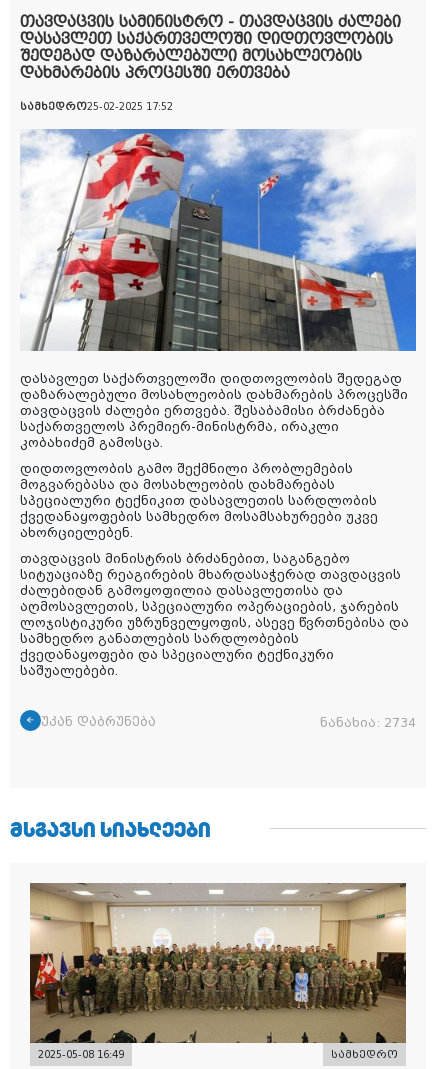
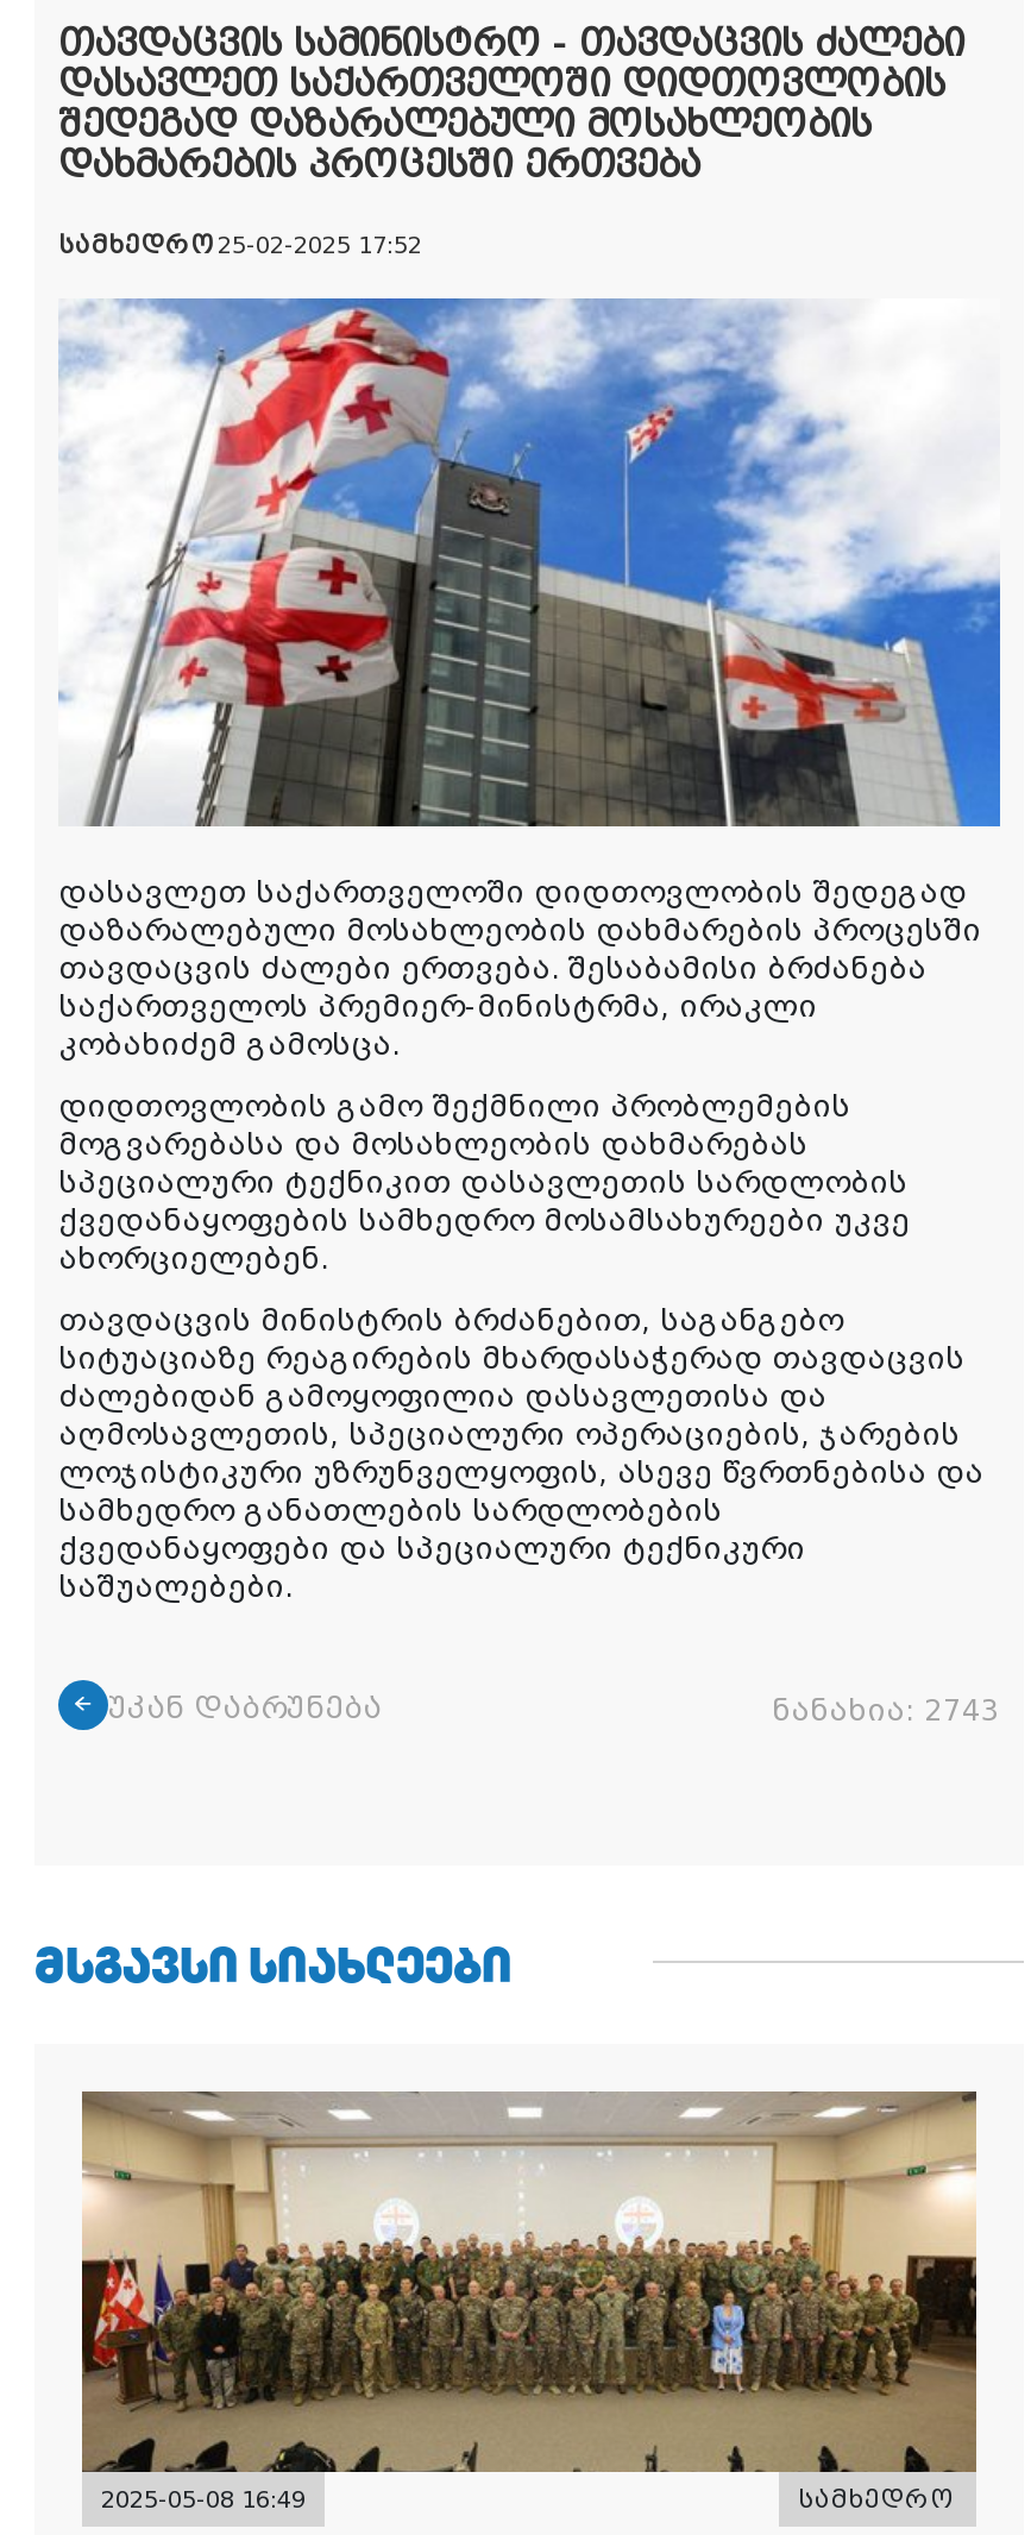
[320,716,416,730] ნანახია: 2734 -> [772,1694,1000,1727] ნანახია: 2743

